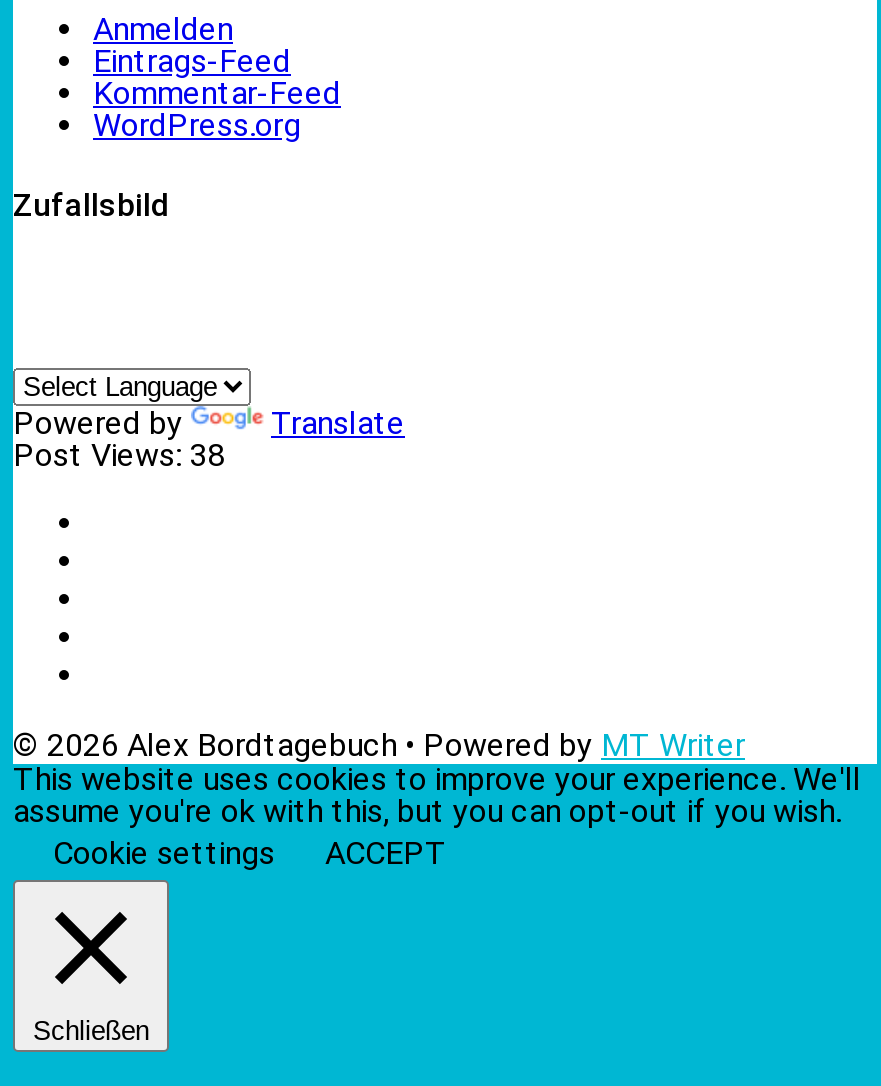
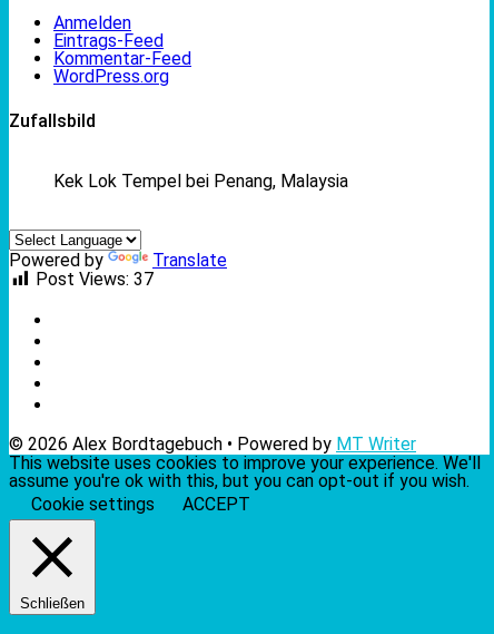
none -> [53,170,348,192] Kek Lok Tempel bei Penang, Malaysia
[13,436,225,474] Post Views: 38 -> [36,269,154,290] Post Views: 37

